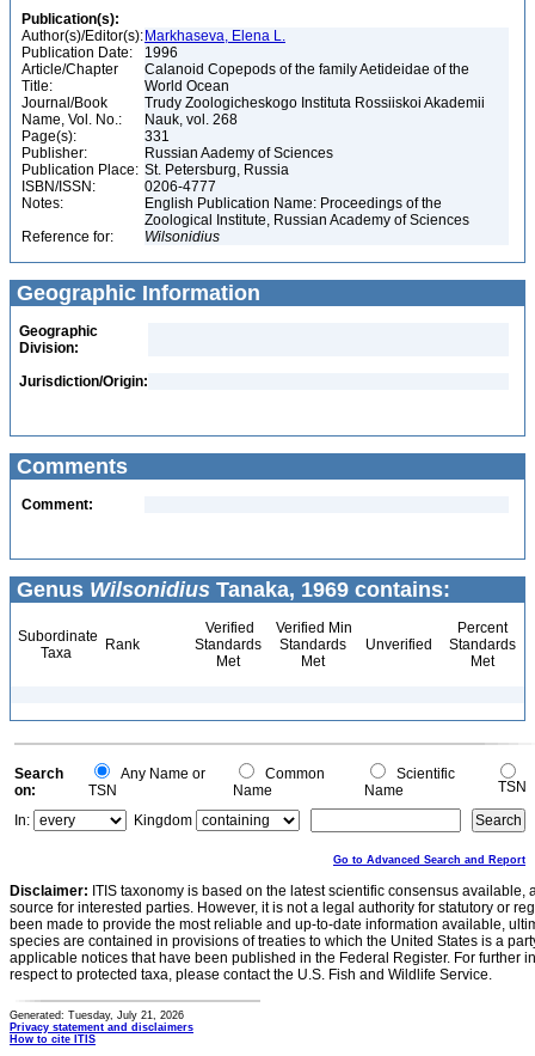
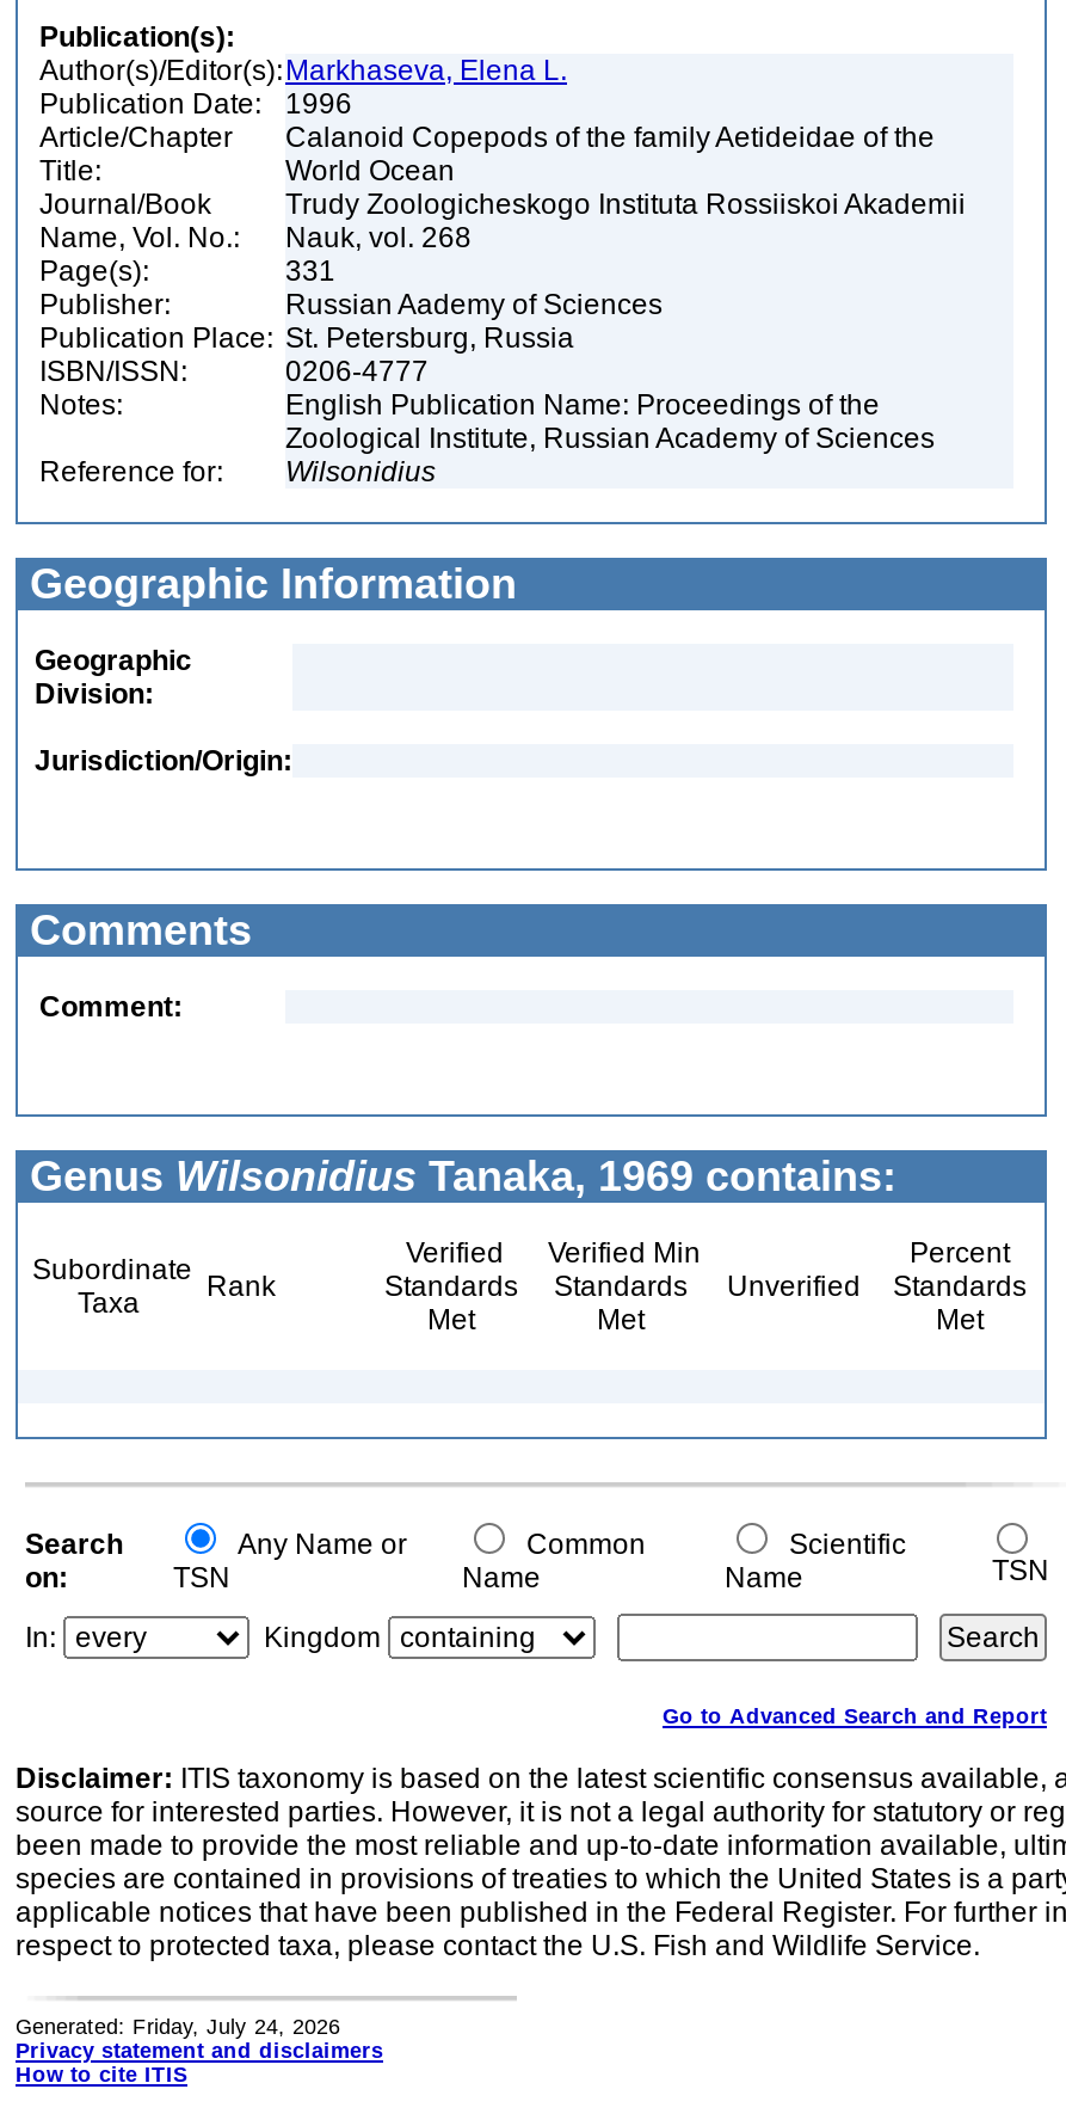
[10,1009,184,1021] Generated: Tuesday, July 21, 2026 -> [16,2015,340,2039] Generated: Friday, July 24, 2026

